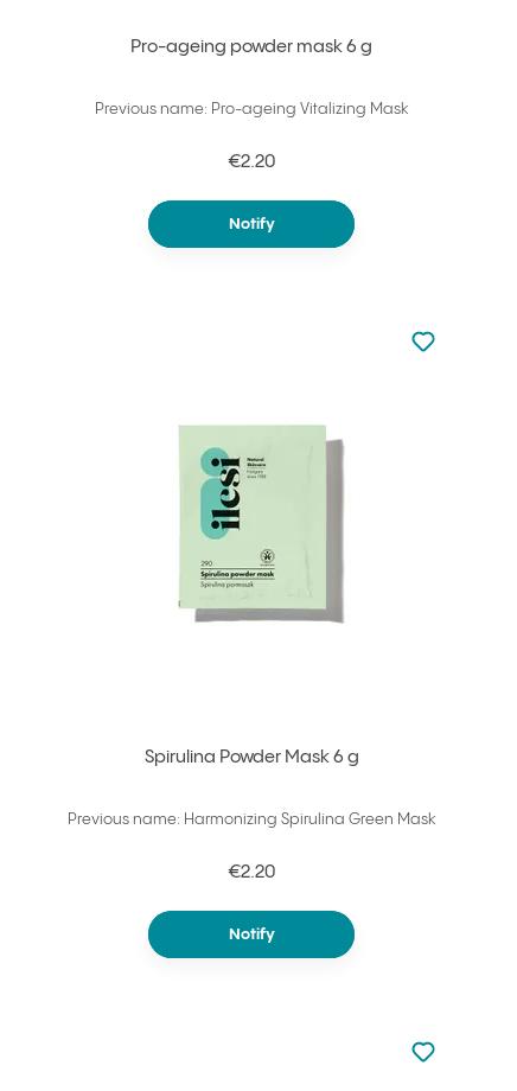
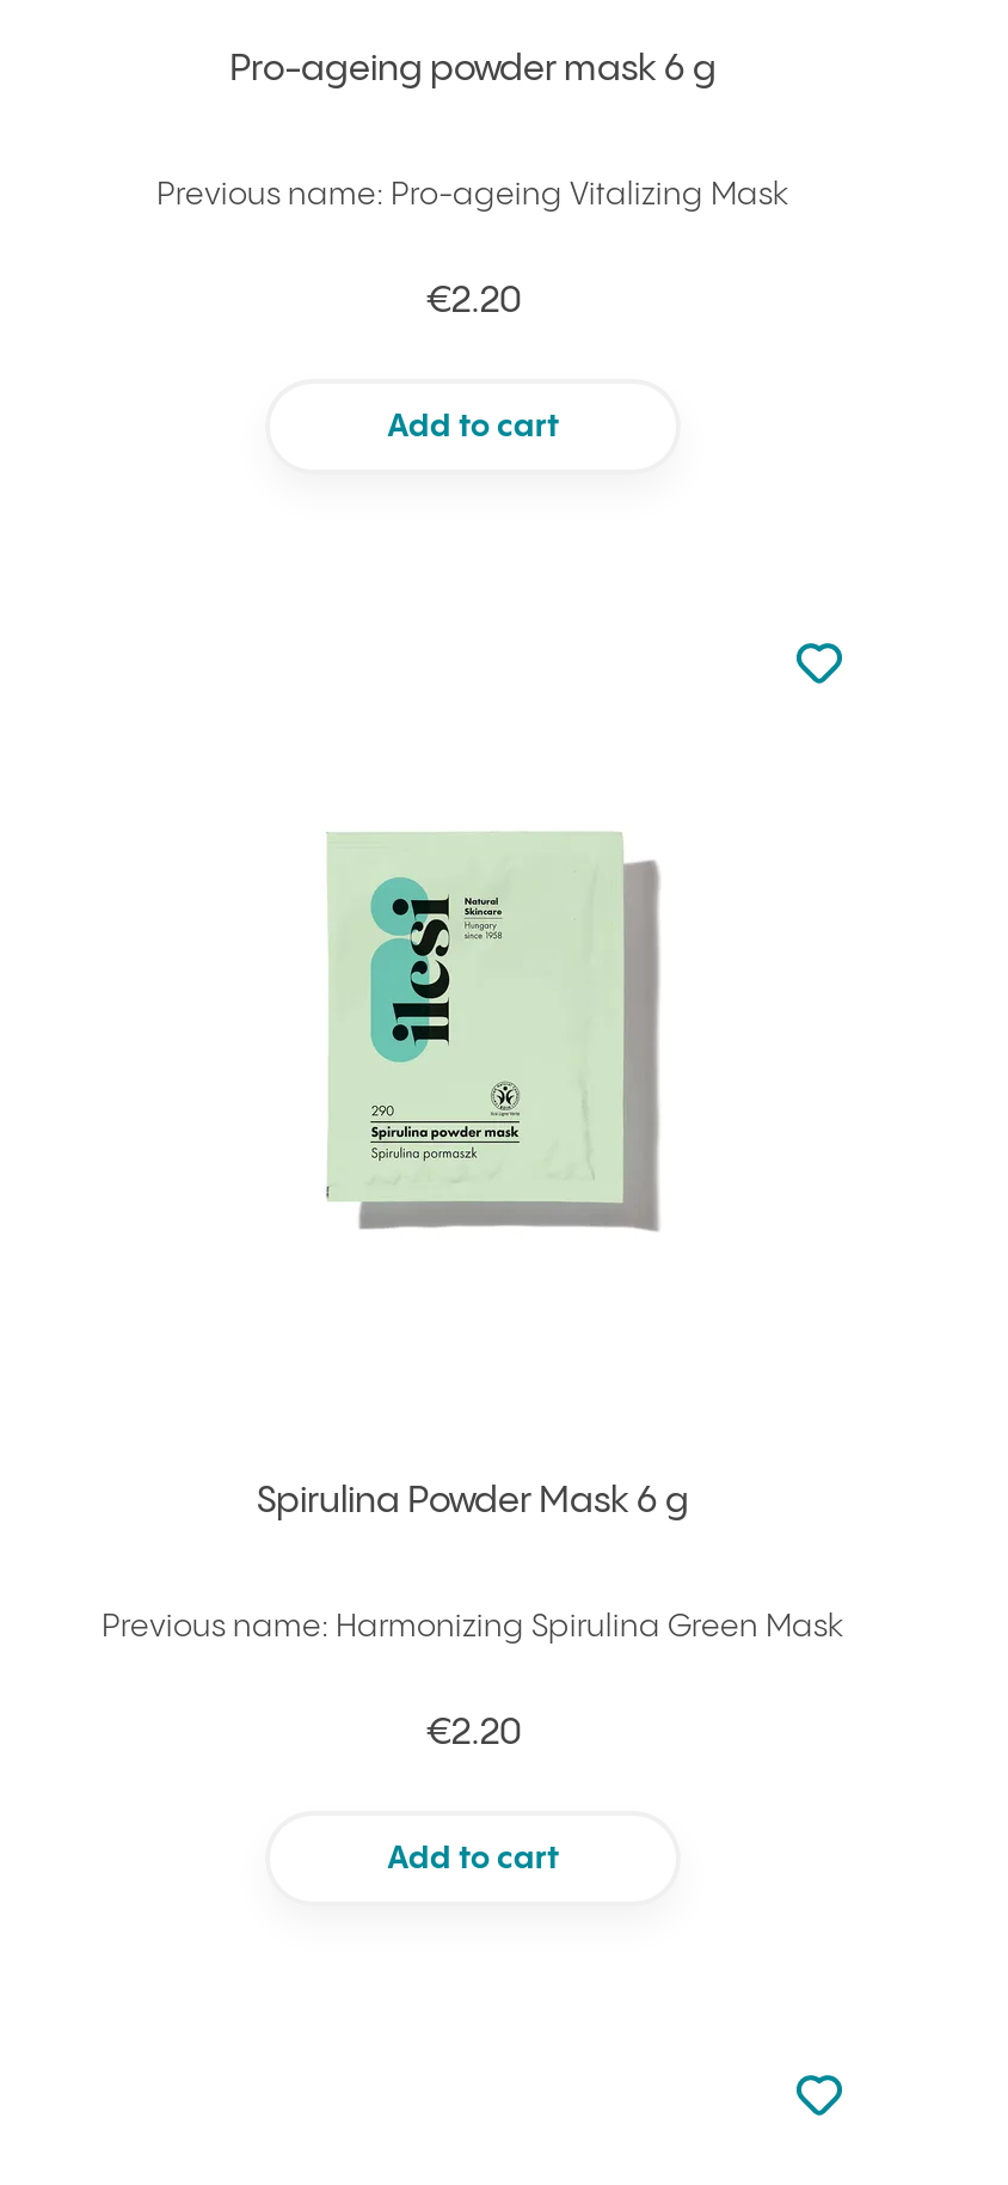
[228,216,275,232] Notify -> [387,410,559,443] Add to cart
[228,926,275,943] Notify -> [387,1842,559,1875] Add to cart

